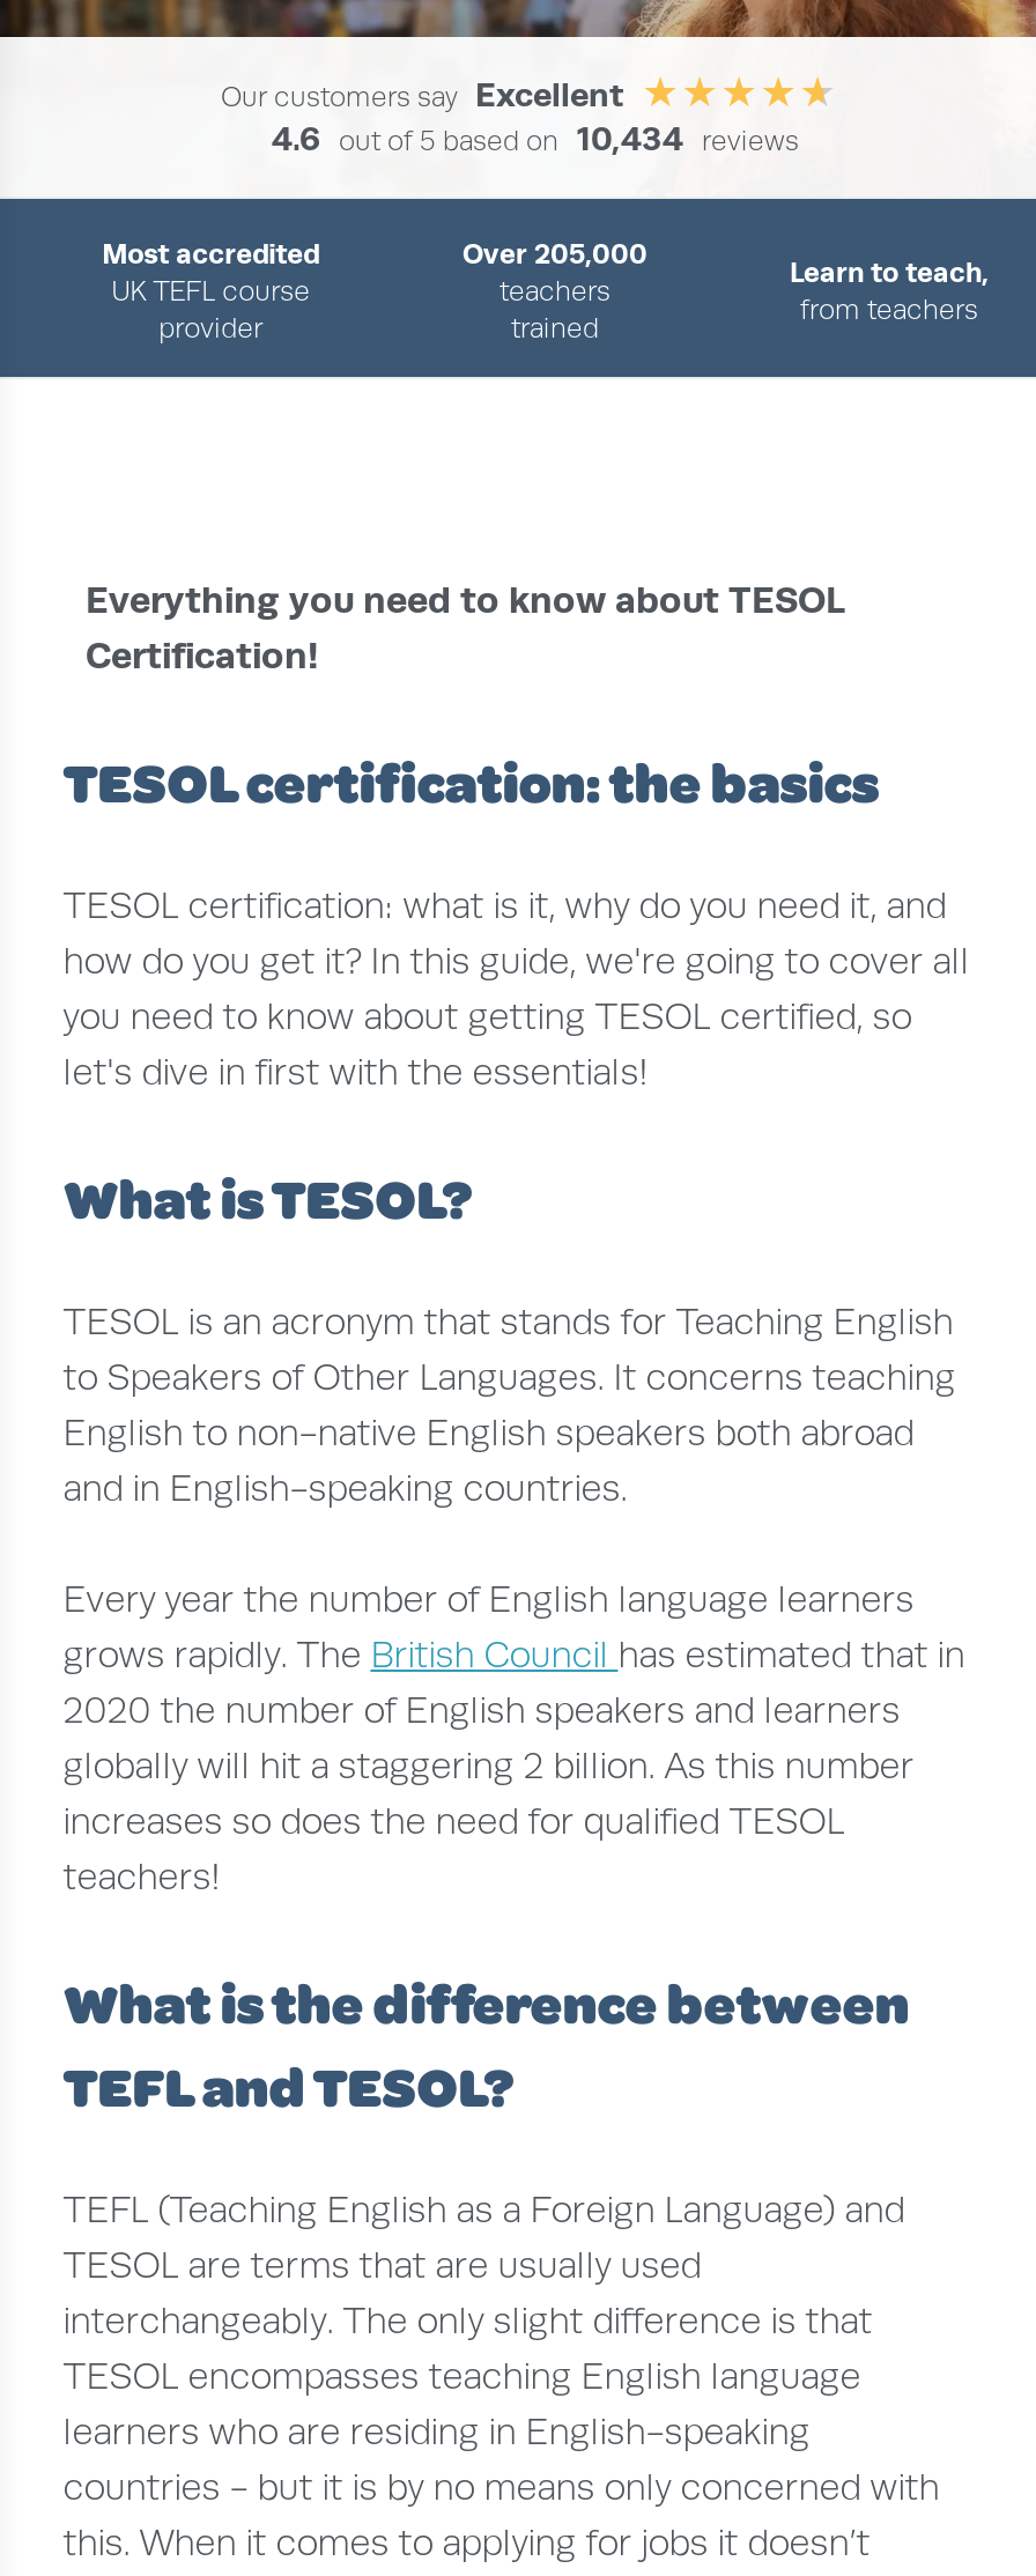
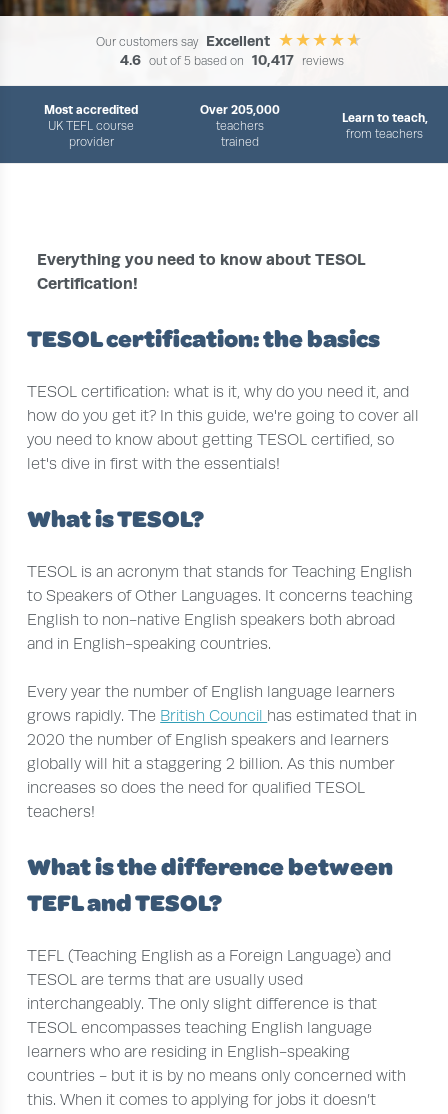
[272,118,799,157] 4.6 out of 5 based on 10,434 reviews -> [119,51,343,68] 4.6 out of 5 based on 10,417 reviews

